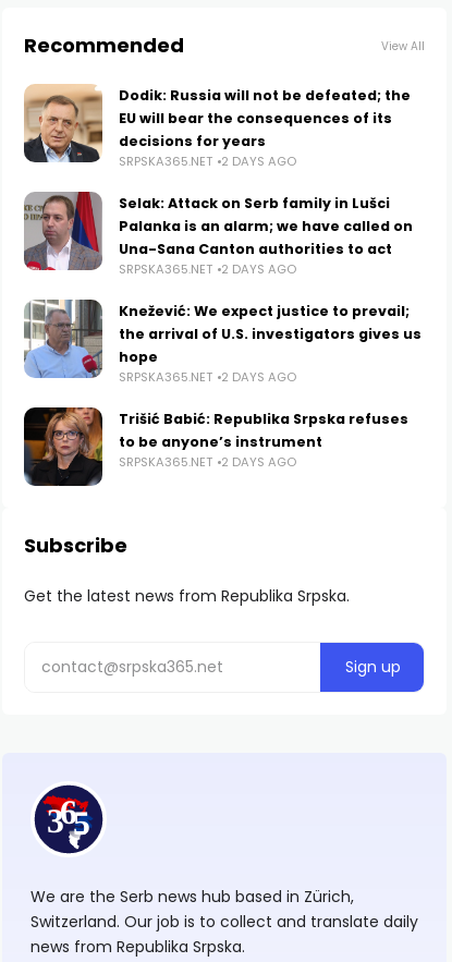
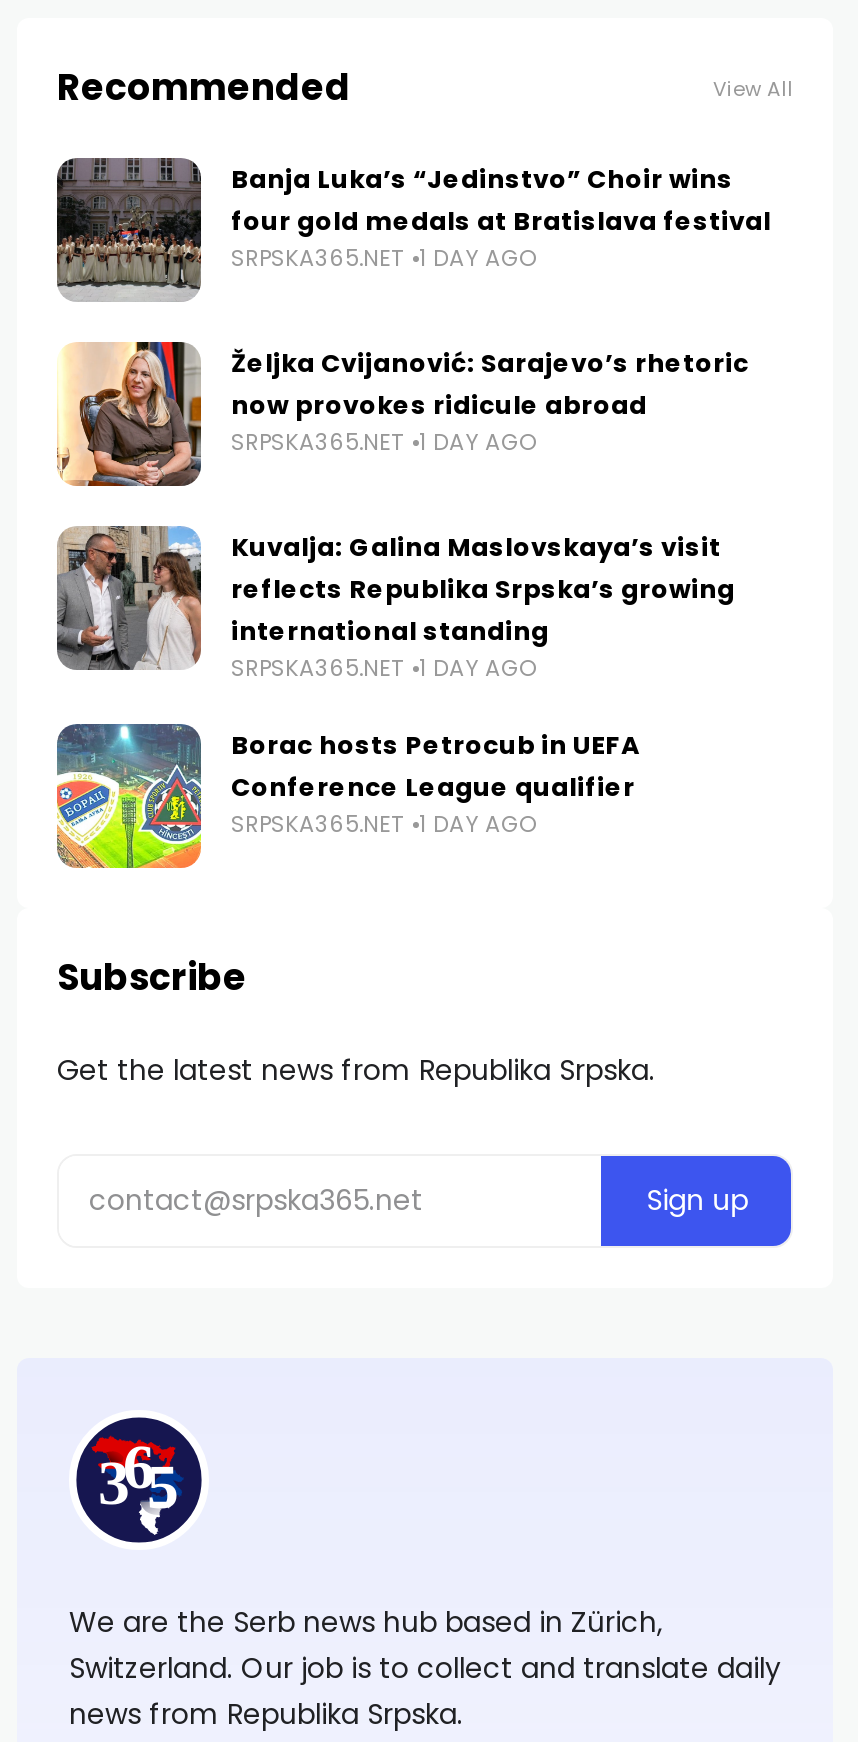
[24,84,411,170] [image] | Dodik: Russia will not be defeated; the | EU will bear the consequences of its | decisions for years | SRPSKA365.NET 2 DAYS AGO -> [55,156,771,302] [image] | Banja Luka’s “Jedinstvo” Choir wins | four gold medals at Bratislava festival | SRPSKA365.NET 1 DAY AGO
[23,191,413,278] [image] | Selak: Attack on Serb family in Lušci | Palanka is an alarm; we have called on | Una-Sana Canton authorities to act | SRPSKA365.NET 2 DAYS AGO -> [57,340,749,488] [image] | Željka Cvijanović: Sarajevo’s rhetoric | now provokes ridicule abroad | SRPSKA365.NET 1 DAY AGO
[24,299,422,386] [image] | Knežević: We expect justice to prevail; | the arrival of U.S. investigators gives us | hope | SRPSKA365.NET 2 DAYS AGO -> [55,526,735,684] [image] | Kuvalja: Galina Maslovskaya’s visit | reflects Republika Srpska’s growing | international standing | SRPSKA365.NET 1 DAY AGO
[23,406,408,487] [image] | Trišić Babić: Republika Srpska refuses | to be anyone’s instrument | SRPSKA365.NET 2 DAYS AGO -> [55,722,639,870] [image] | Borac hosts Petrocub in UEFA | Conference League qualifier | SRPSKA365.NET 1 DAY AGO

